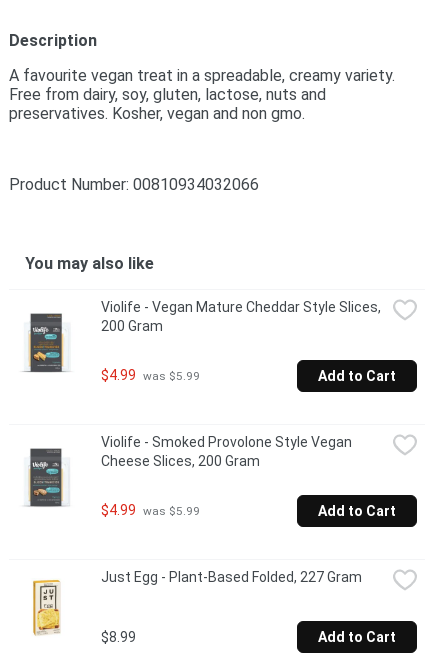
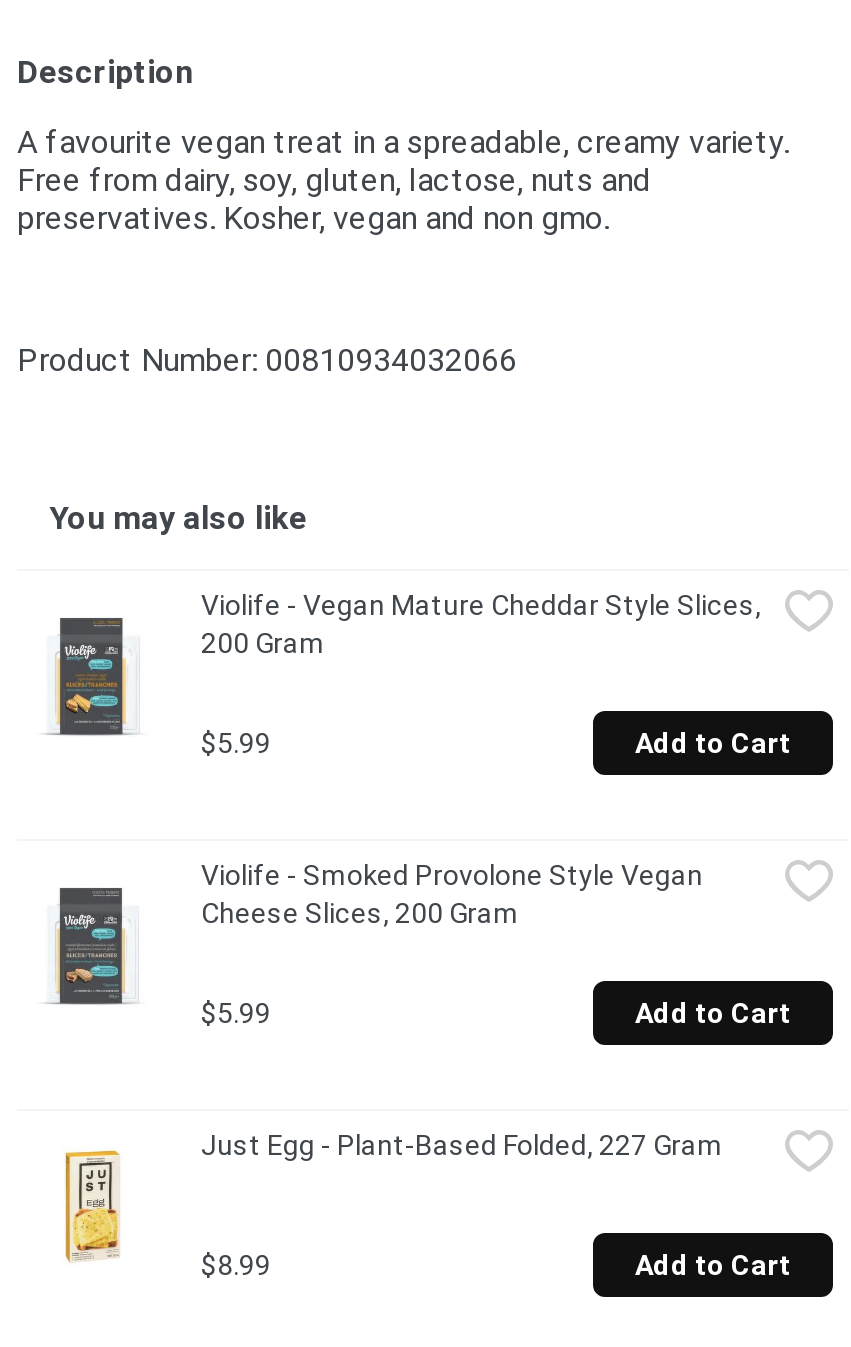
[101,367,200,383] $4.99 was $5.99 -> [201,726,271,758] $5.99
[101,502,200,518] $4.99 was $5.99 -> [201,996,271,1028] $5.99

